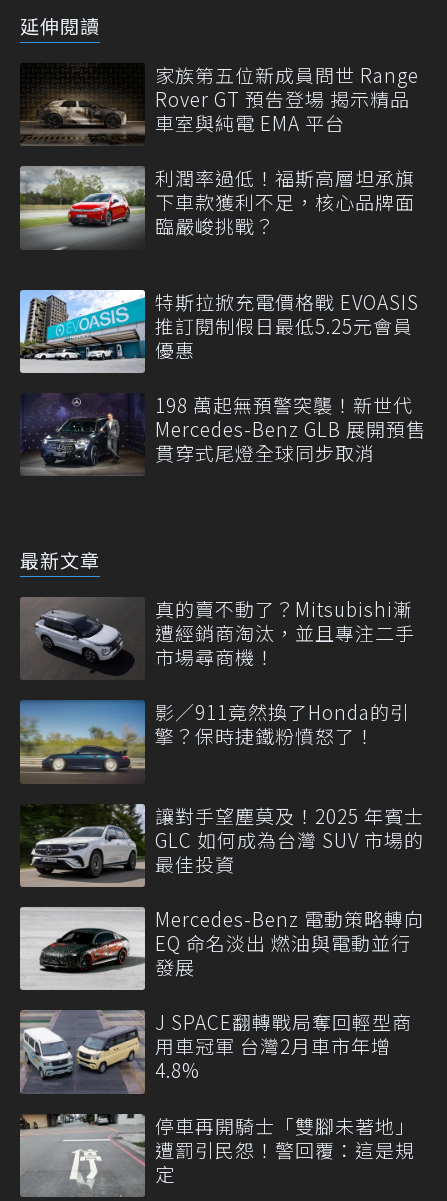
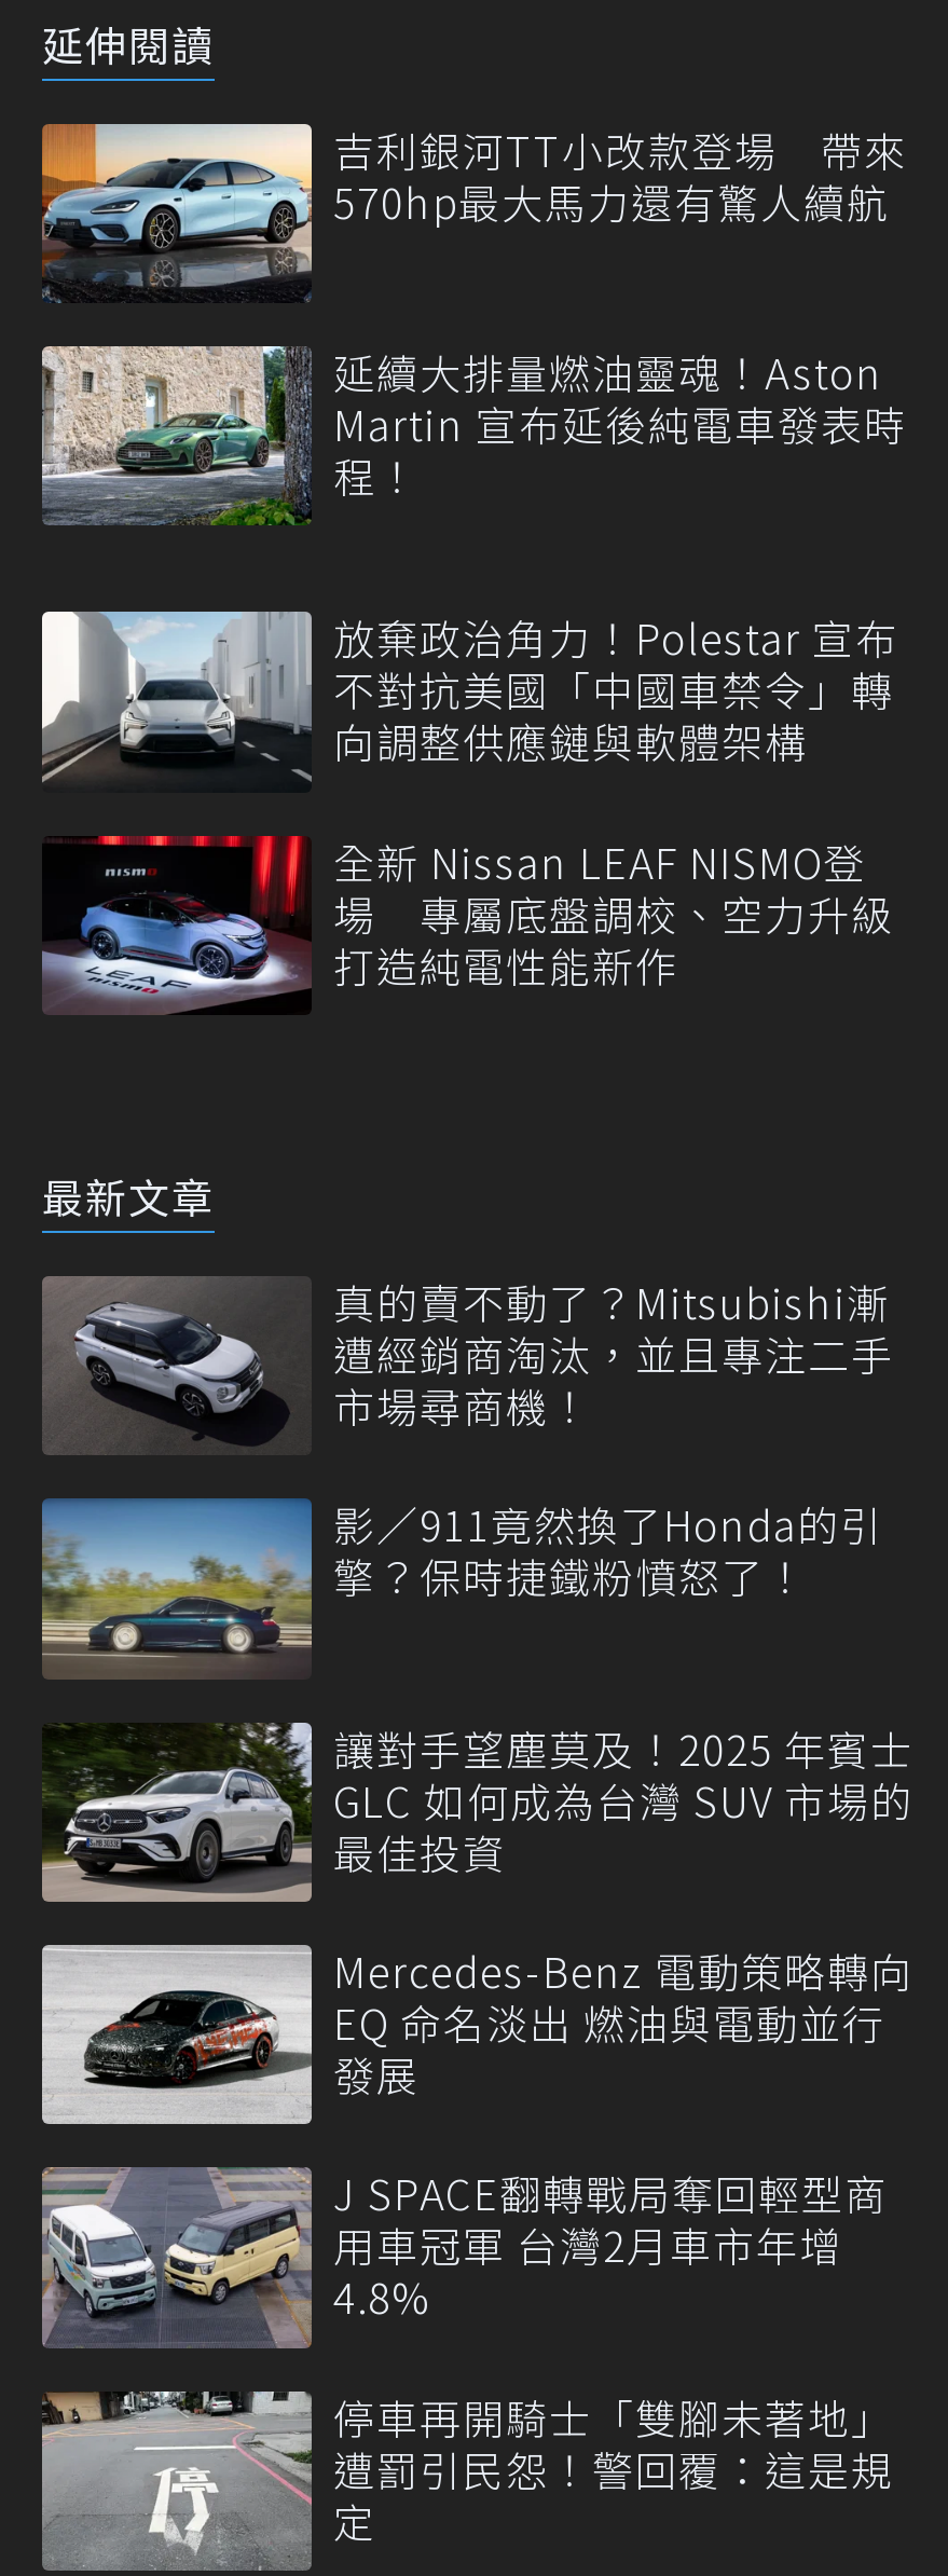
[20,61,419,146] [image] | 家族第五位新成員問世 Range | Rover GT 預告登場 揭示精品 | 車室與純電 EMA 平台 -> [40,120,907,303] [image] | 吉利銀河TT小改款登場 帶來 | 570hp最大馬力還有驚人續航
[20,164,415,251] [image] | 利潤率過低！福斯高層坦承旗 | 下車款獲利不足，核心品牌面 | 臨嚴峻挑戰？ -> [40,343,907,527] [image] | 延續大排量燃油靈魂！Aston | Martin 宣布延後純電車發表時 | 程！
[19,288,419,374] [image] | 特斯拉掀充電價格戰 EVOASIS | 推訂閱制假日最低5.25元會員 | 優惠 -> [40,609,898,793] [image] | 放棄政治角力！Polestar 宣布 | 不對抗美國「中國車禁令」轉 | 向調整供應鏈與軟體架構
[20,391,426,476] [image] | 198 萬起無預警突襲！新世代 | Mercedes-Benz GLB 展開預售 | 貫穿式尾燈全球同步取消 -> [40,832,894,1015] [image] | 全新 Nissan LEAF NISMO登 | 場 專屬底盤調校、空力升級 | 打造純電性能新作

